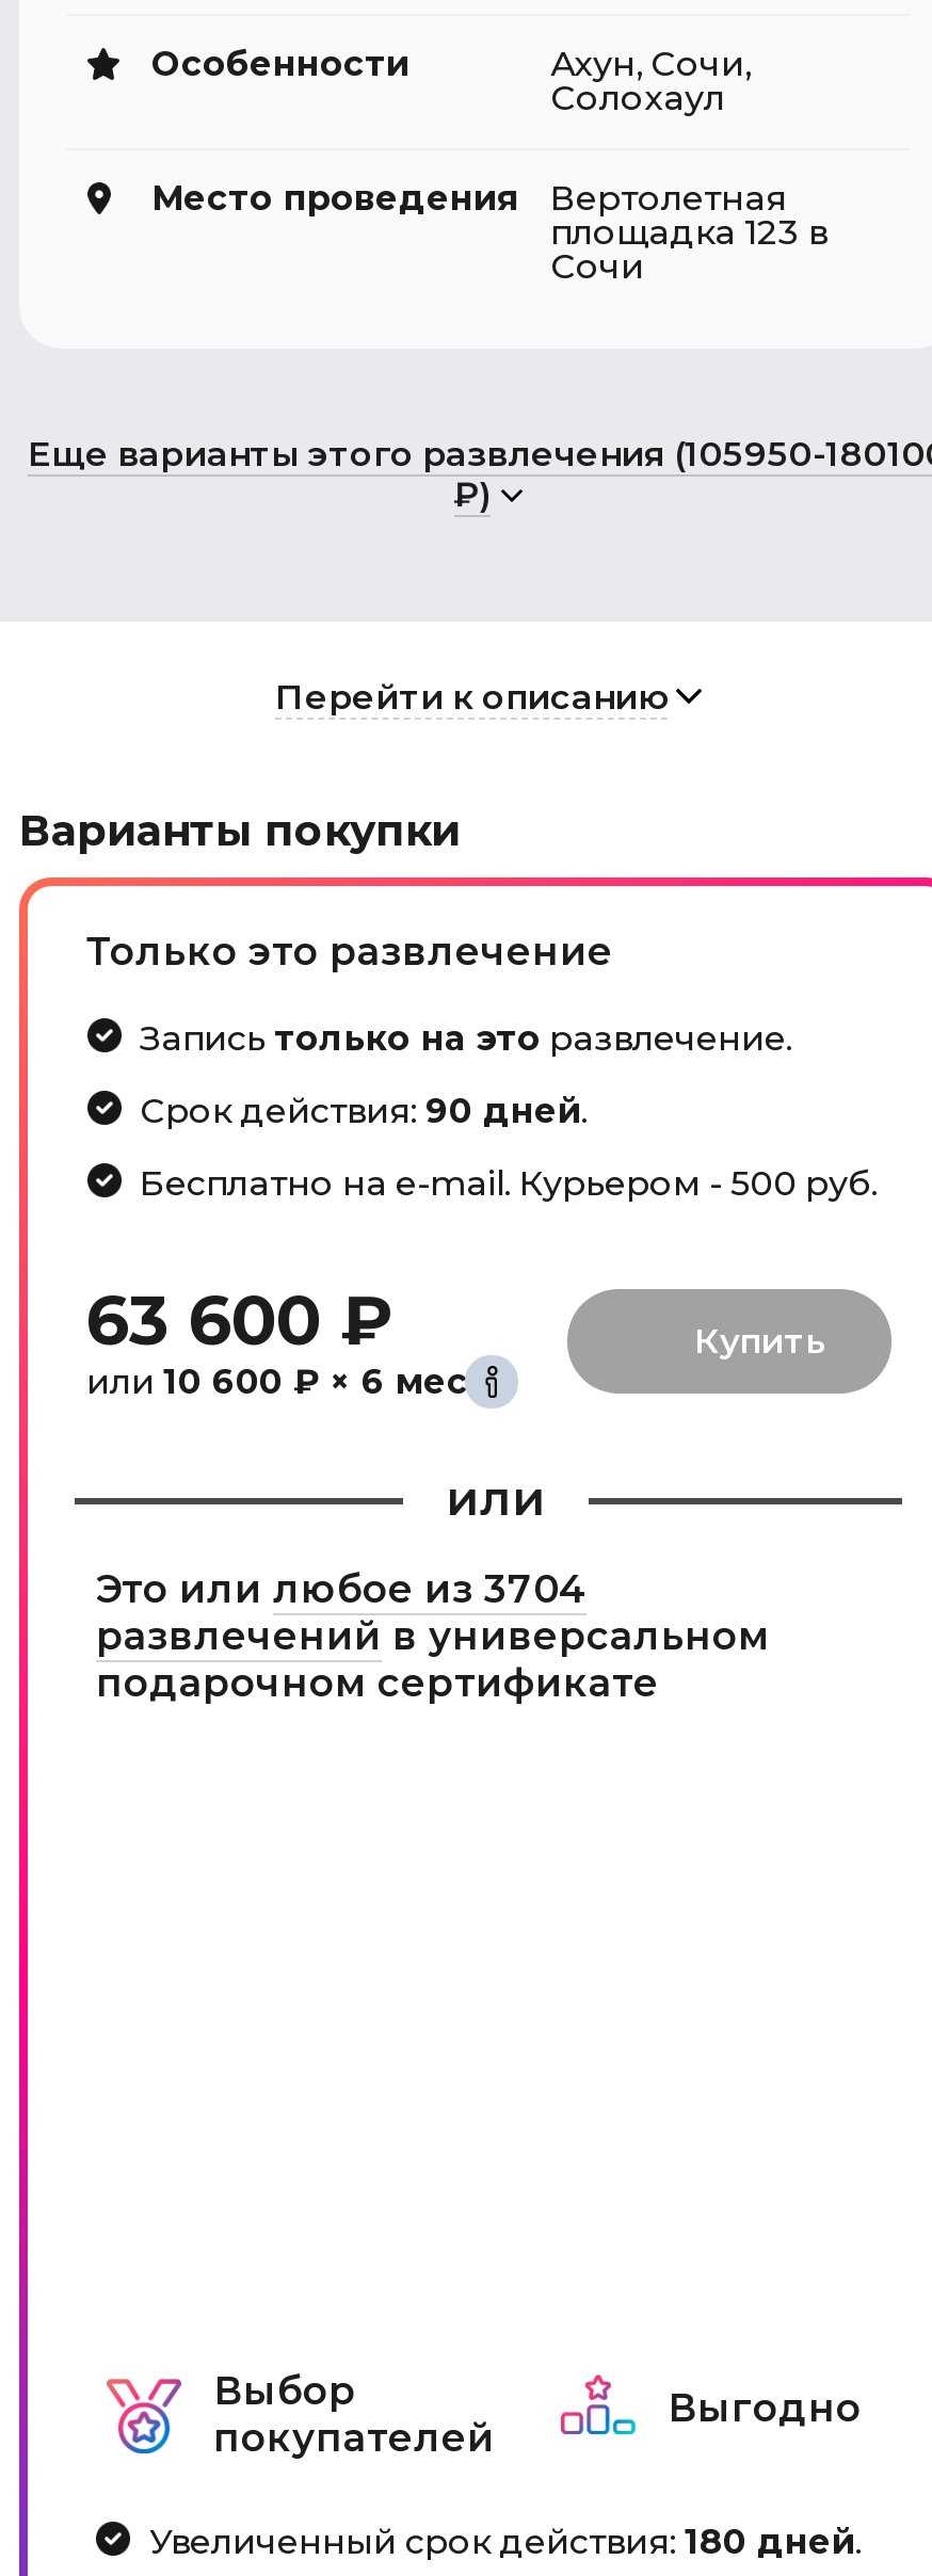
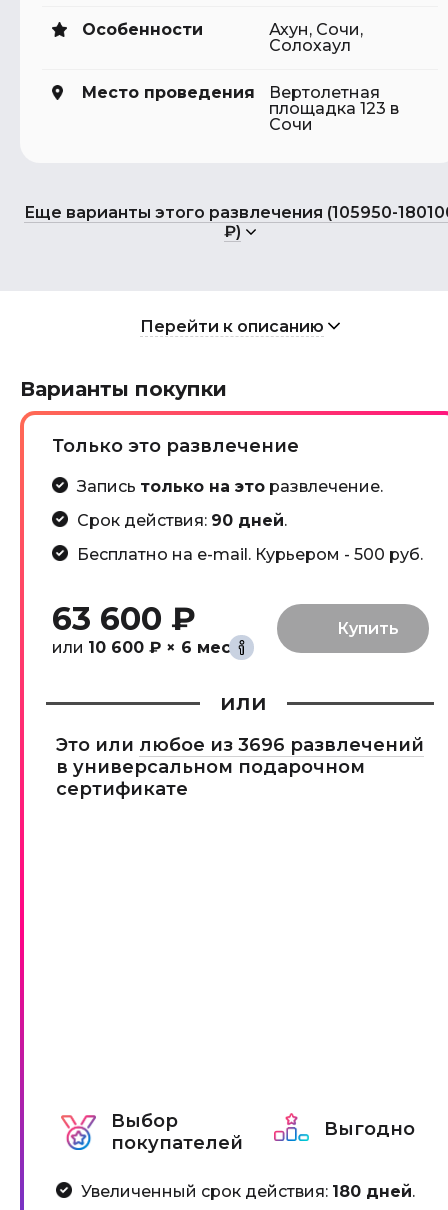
[96,1566,770,1707] Это или любое из 3704 | развлечений в универсальном | подарочном сертификате -> [56,734,424,800] Это или любое из 3696 развлечений | в универсальном подарочном | сертификате

